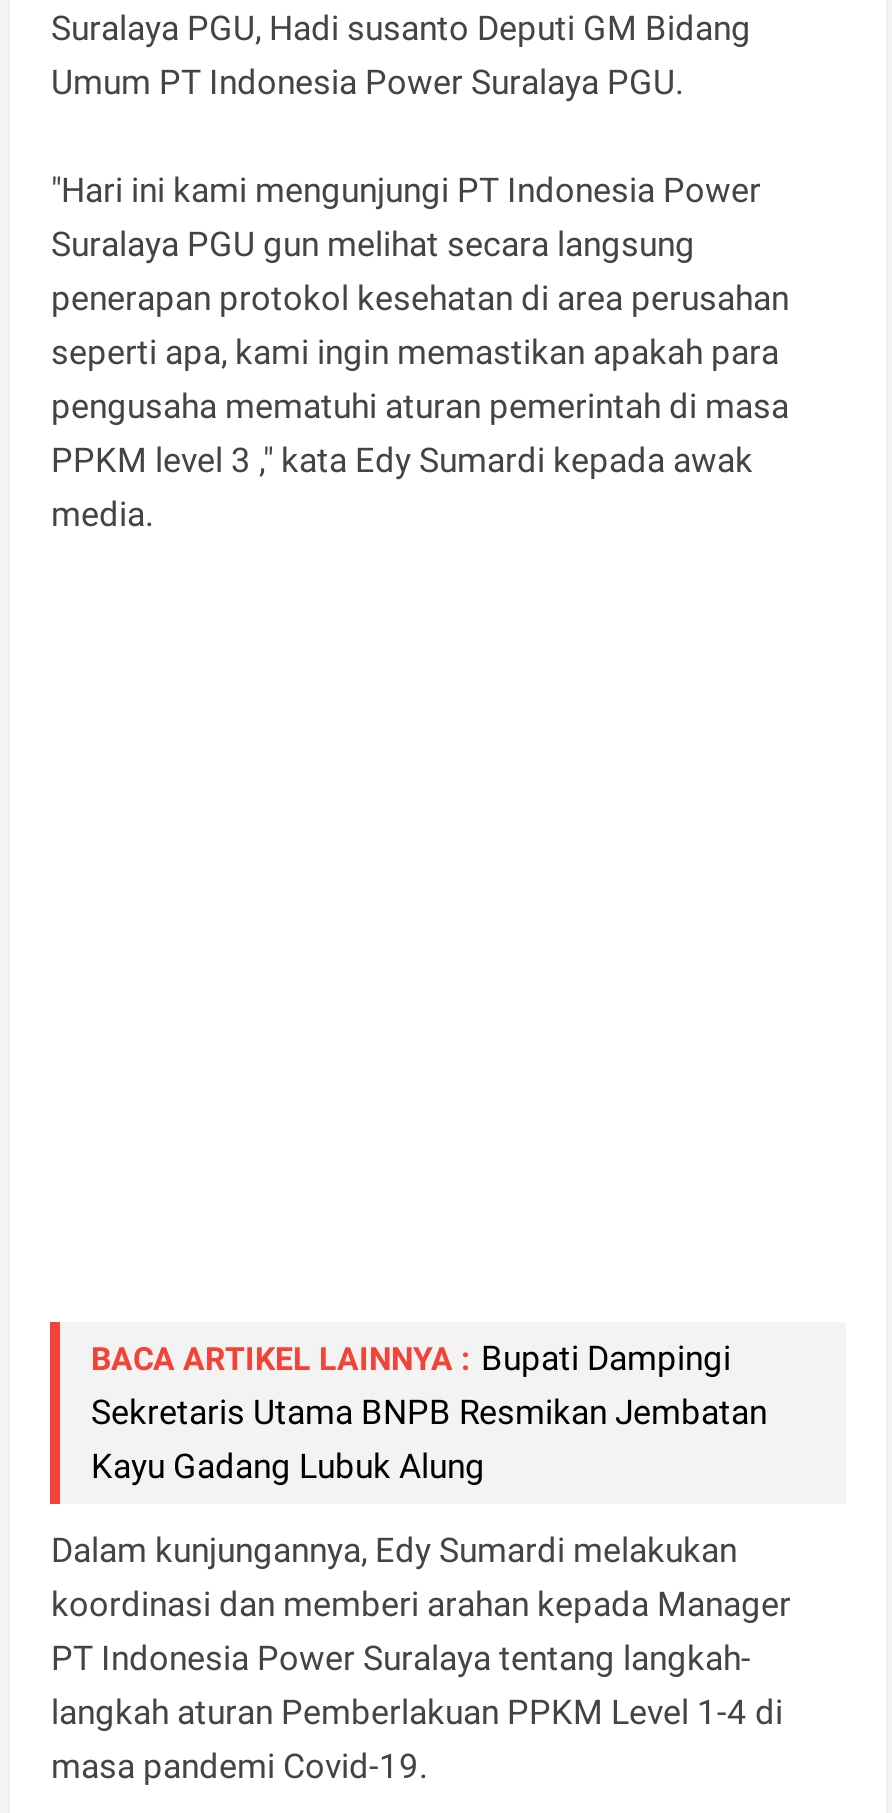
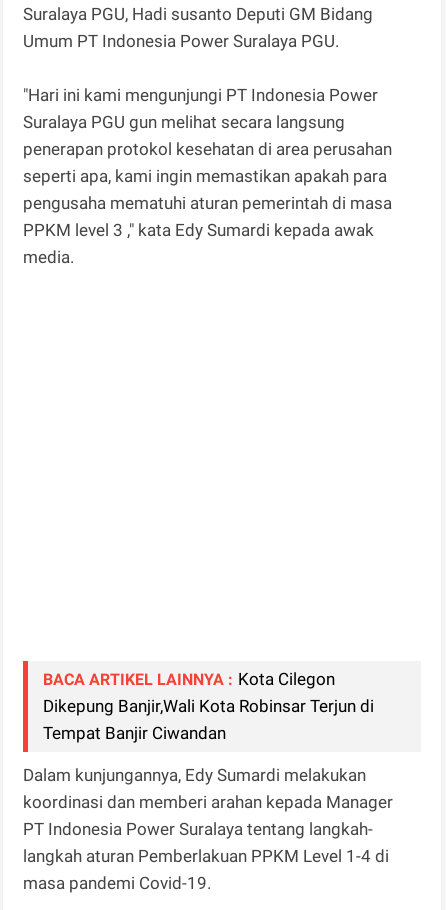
[91,1338,767,1486] BACA ARTIKEL LAINNYA : Bupati Dampingi | Sekretaris Utama BNPB Resmikan Jembatan | Kayu Gadang Lubuk Alung -> [43,669,374,743] BACA ARTIKEL LAINNYA : Kota Cilegon | Dikepung Banjir,Wali Kota Robinsar Terjun di | Tempat Banjir Ciwandan

